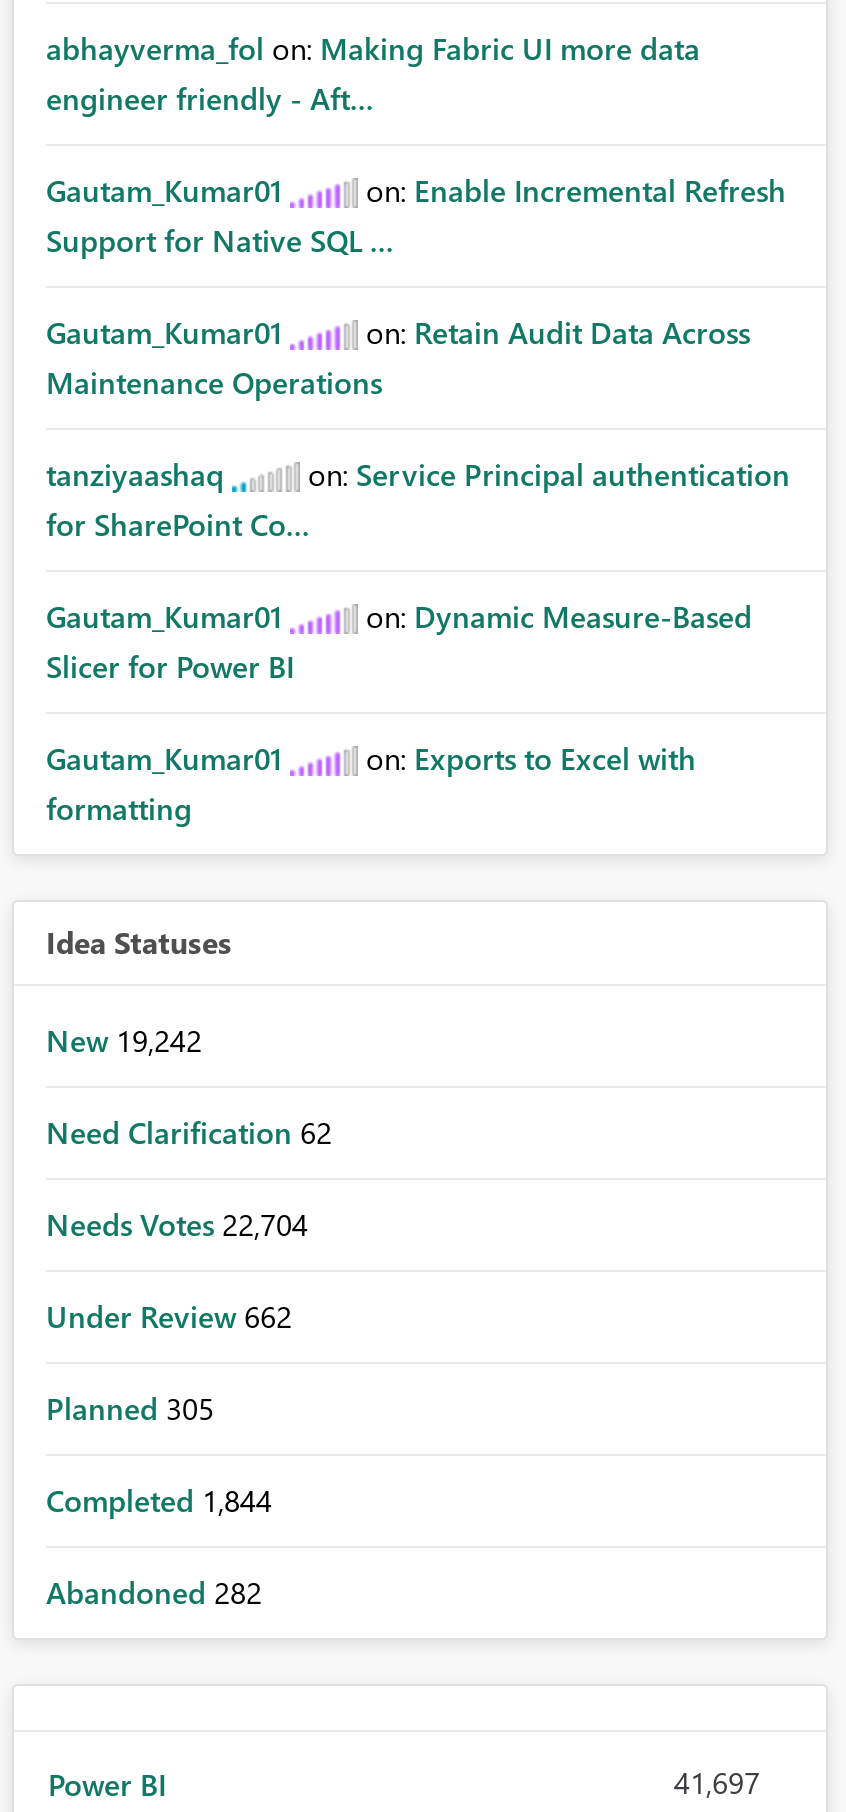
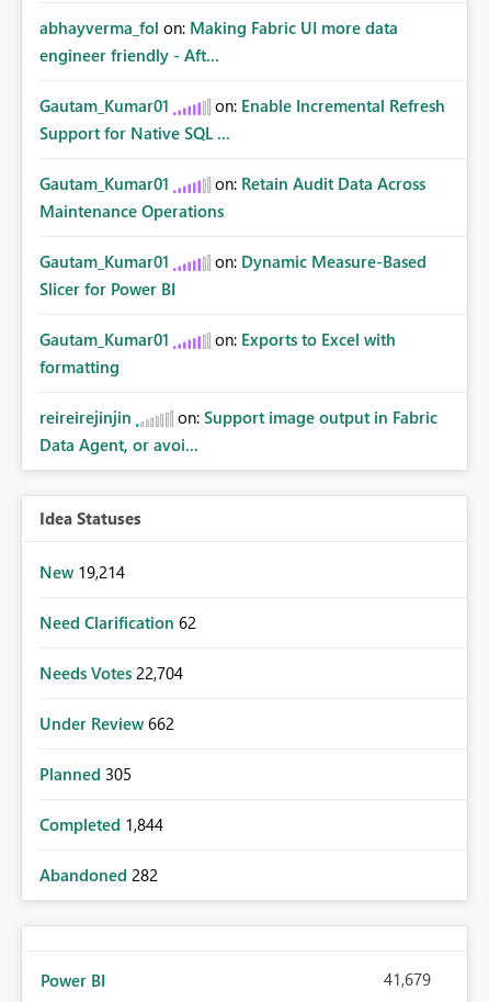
[46,453,790,543] tanziyaashaq | on: Service Principal authentication | for SharePoint Co... -> none
moved [46,595,752,827] -> [39,250,427,377]: Gautam_Kumar01 | on: Dynamic Measure-Based | Slicer for Power BI | Gautam_Kumar01 | on: Exports to Excel with | formatting
none -> [39,406,437,455] reireirejinjin | on: Support image output in Fabric | Data Agent, or avoi...
[46,1019,202,1059] New 19,242 -> [39,560,125,582] New 19,214
[674,1761,760,1801] 41,697 -> [384,967,431,989] 41,679

